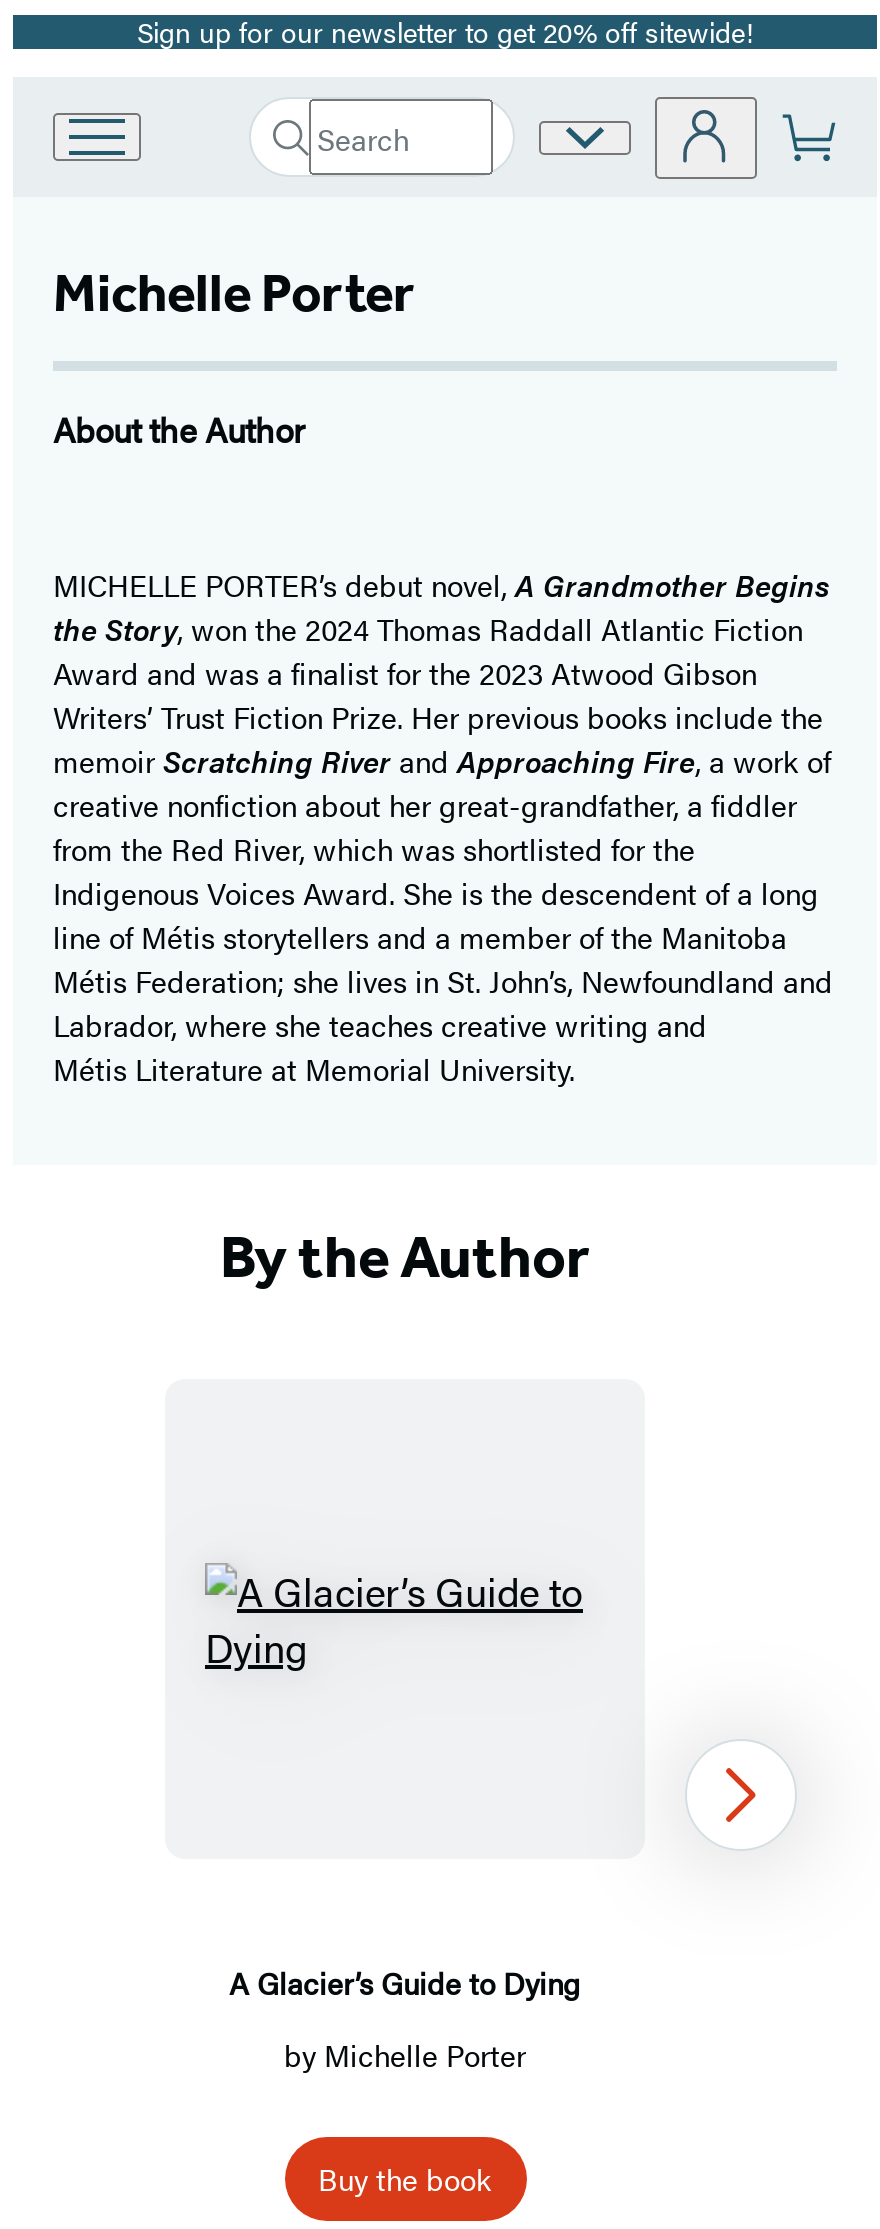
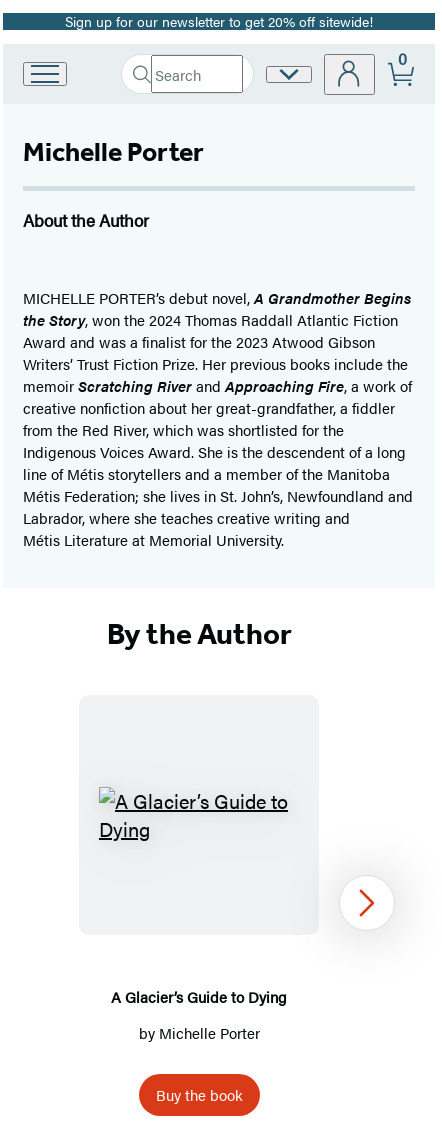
none -> [397,46,406,69] 0

